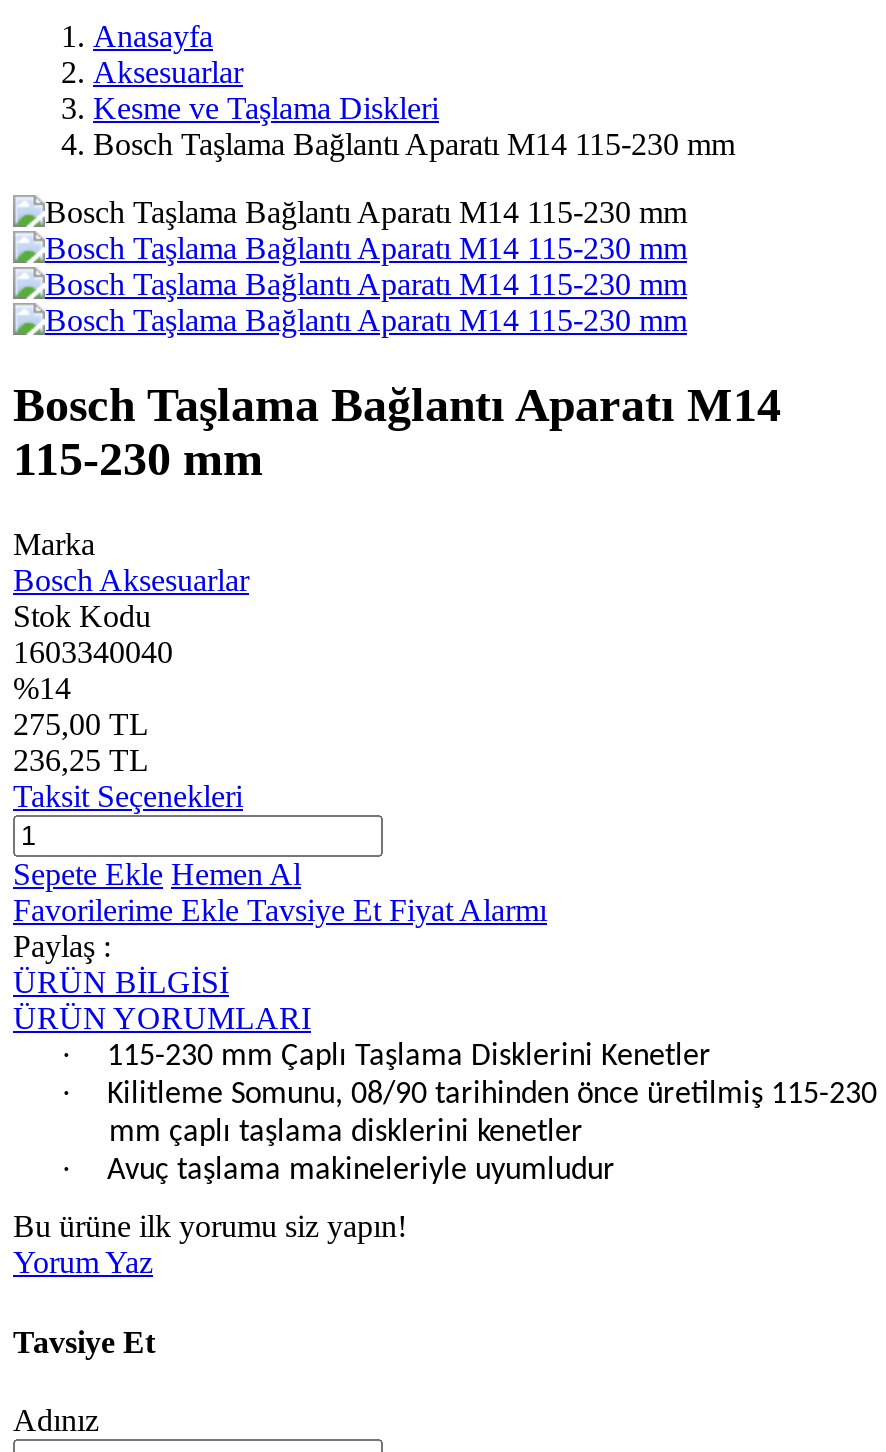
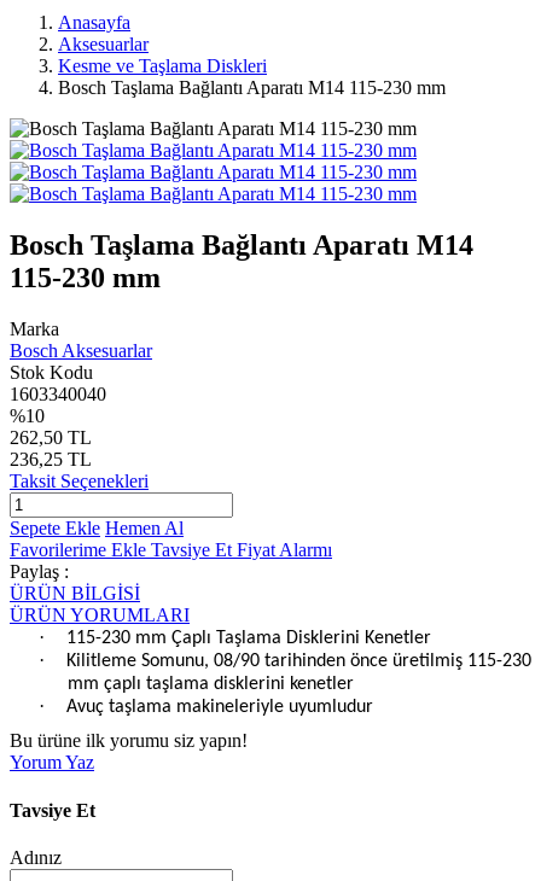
[13,671,71,705] %14 -> [10,405,45,426] %10
[13,707,149,741] 275,00 TL -> [10,427,92,447] 262,50 TL

